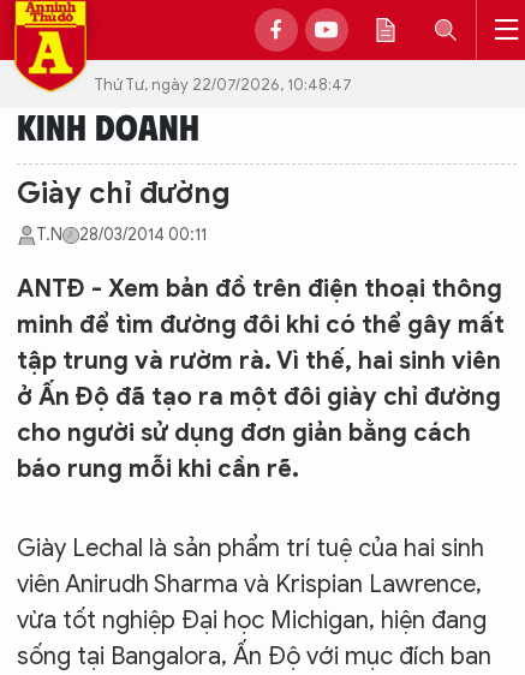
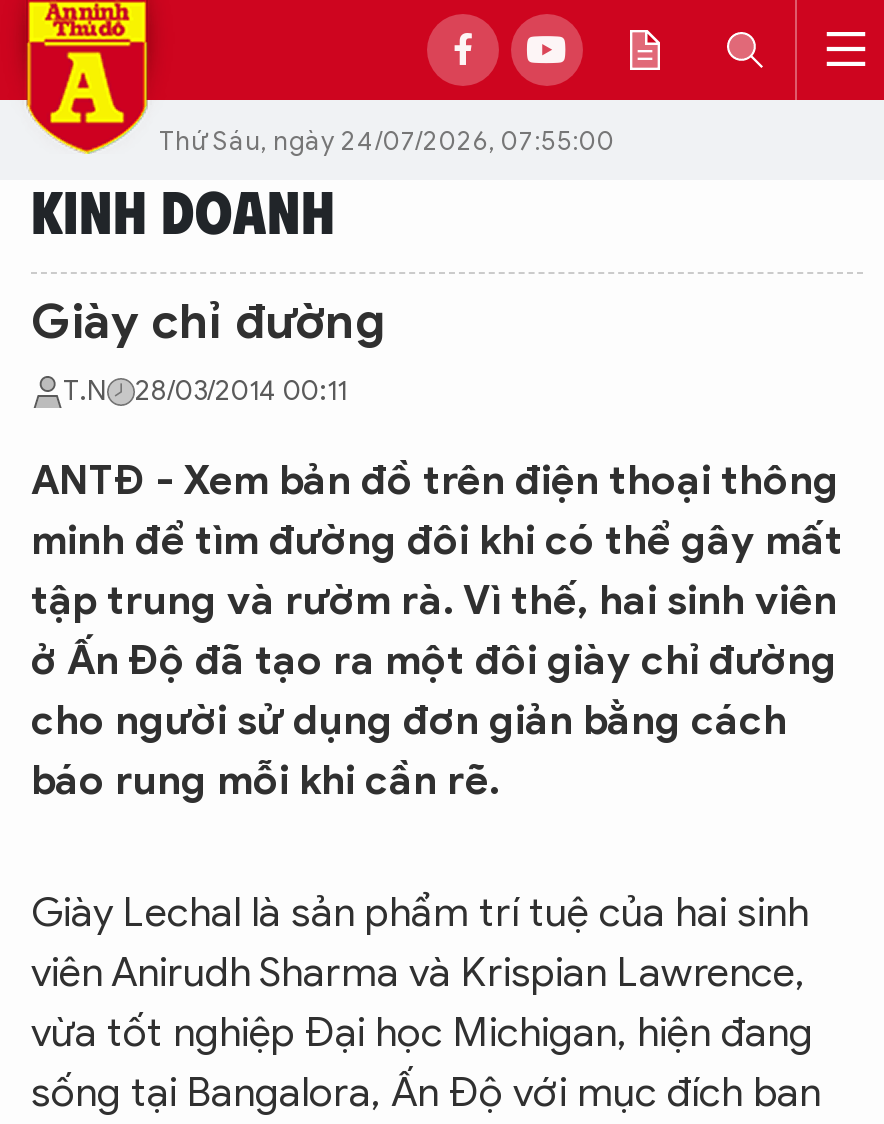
[94,74,352,94] Thứ Tư, ngày 22/07/2026, 10:48:47 -> [159,123,615,157] Thứ Sáu, ngày 24/07/2026, 07:55:00

